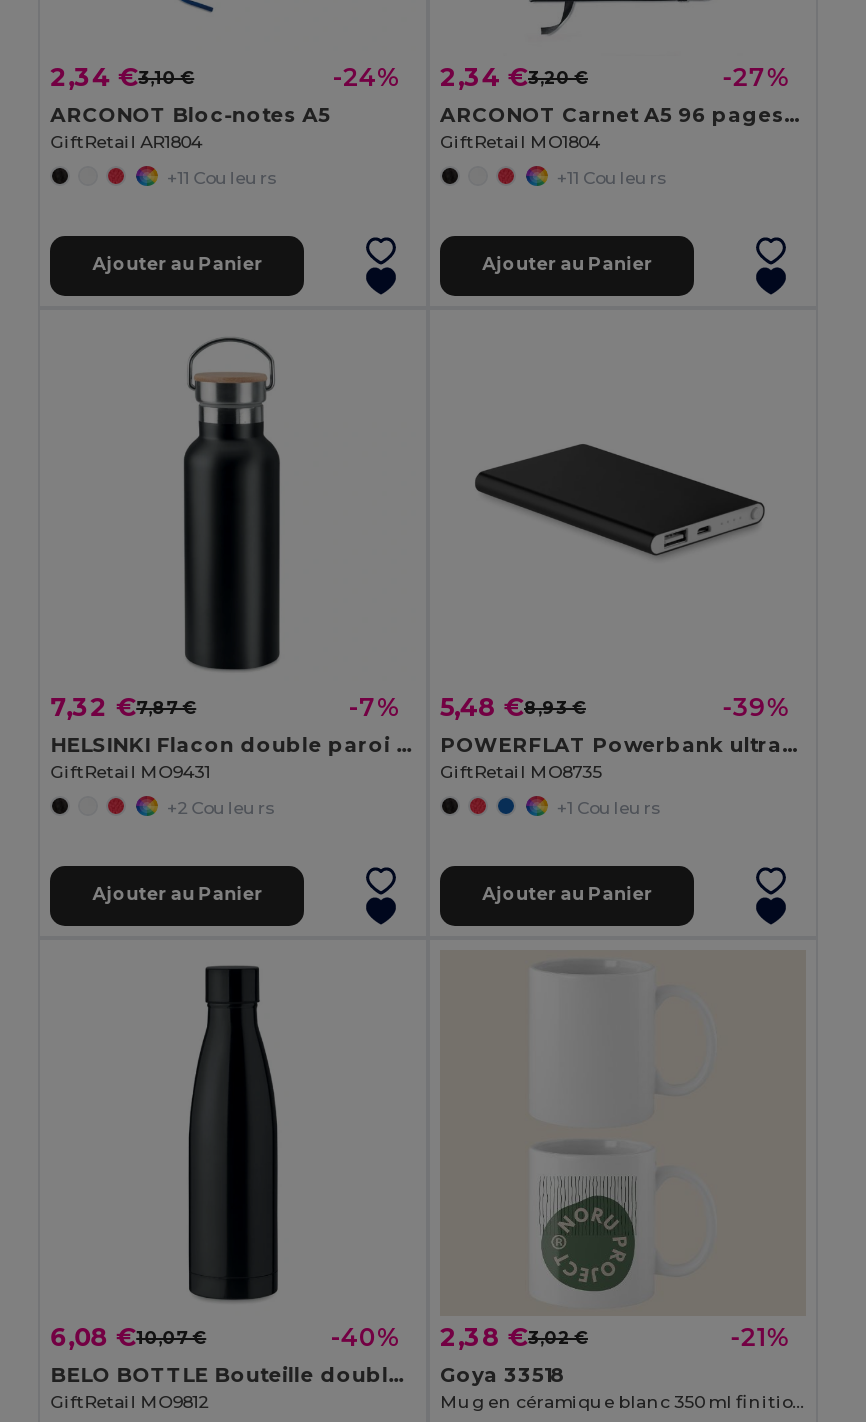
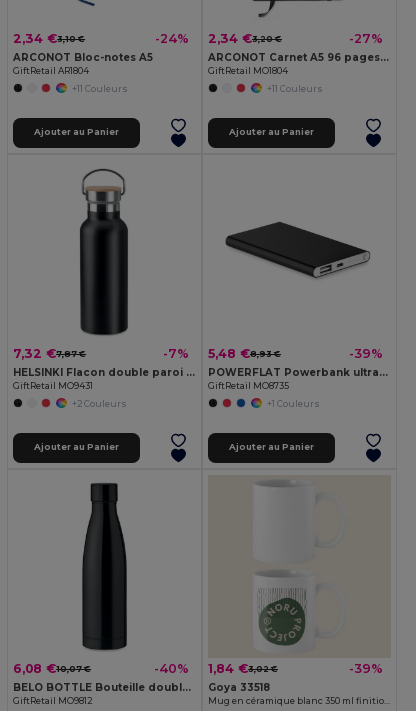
[331,1321,588,1352] -40% 2,38 €3,02 € -> [153,660,278,676] -40% 1,84 €3,02 €
[731,1322,791,1352] -21% -> [349,661,383,676] -39%

